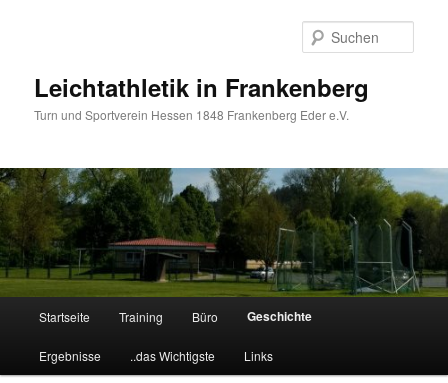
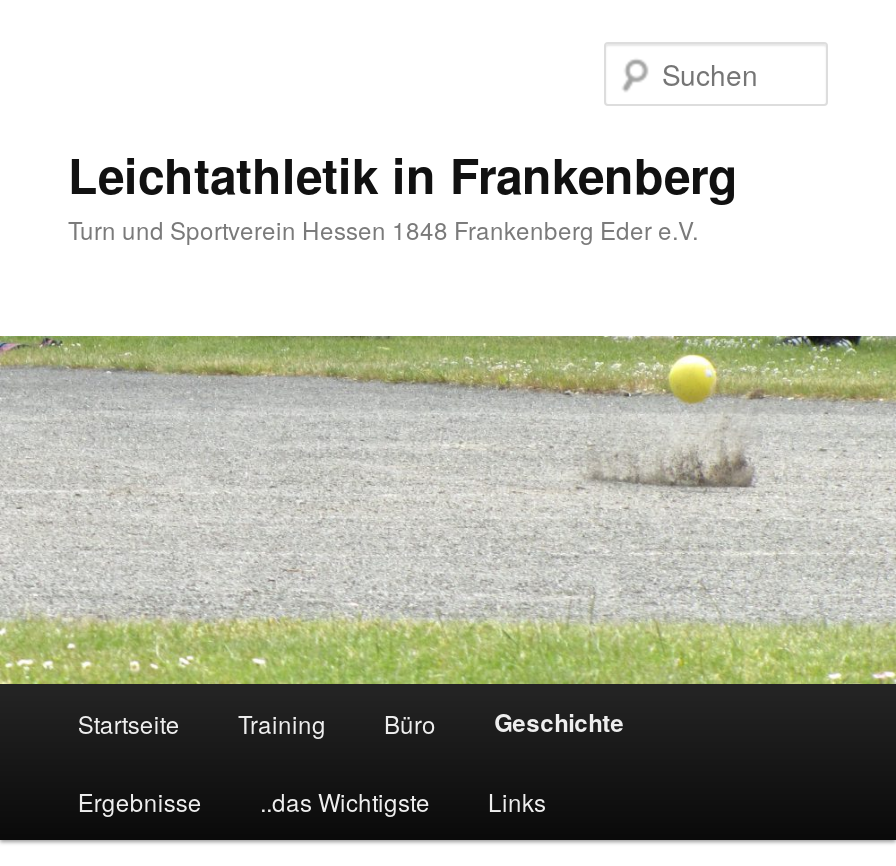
[3,167,445,297] [image] -> [6,334,890,686] [image]

